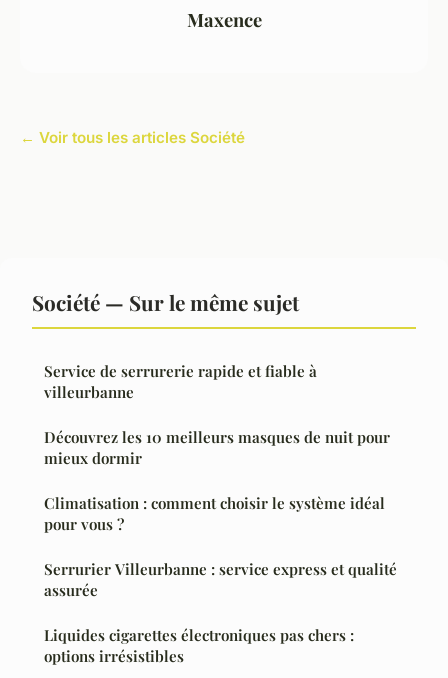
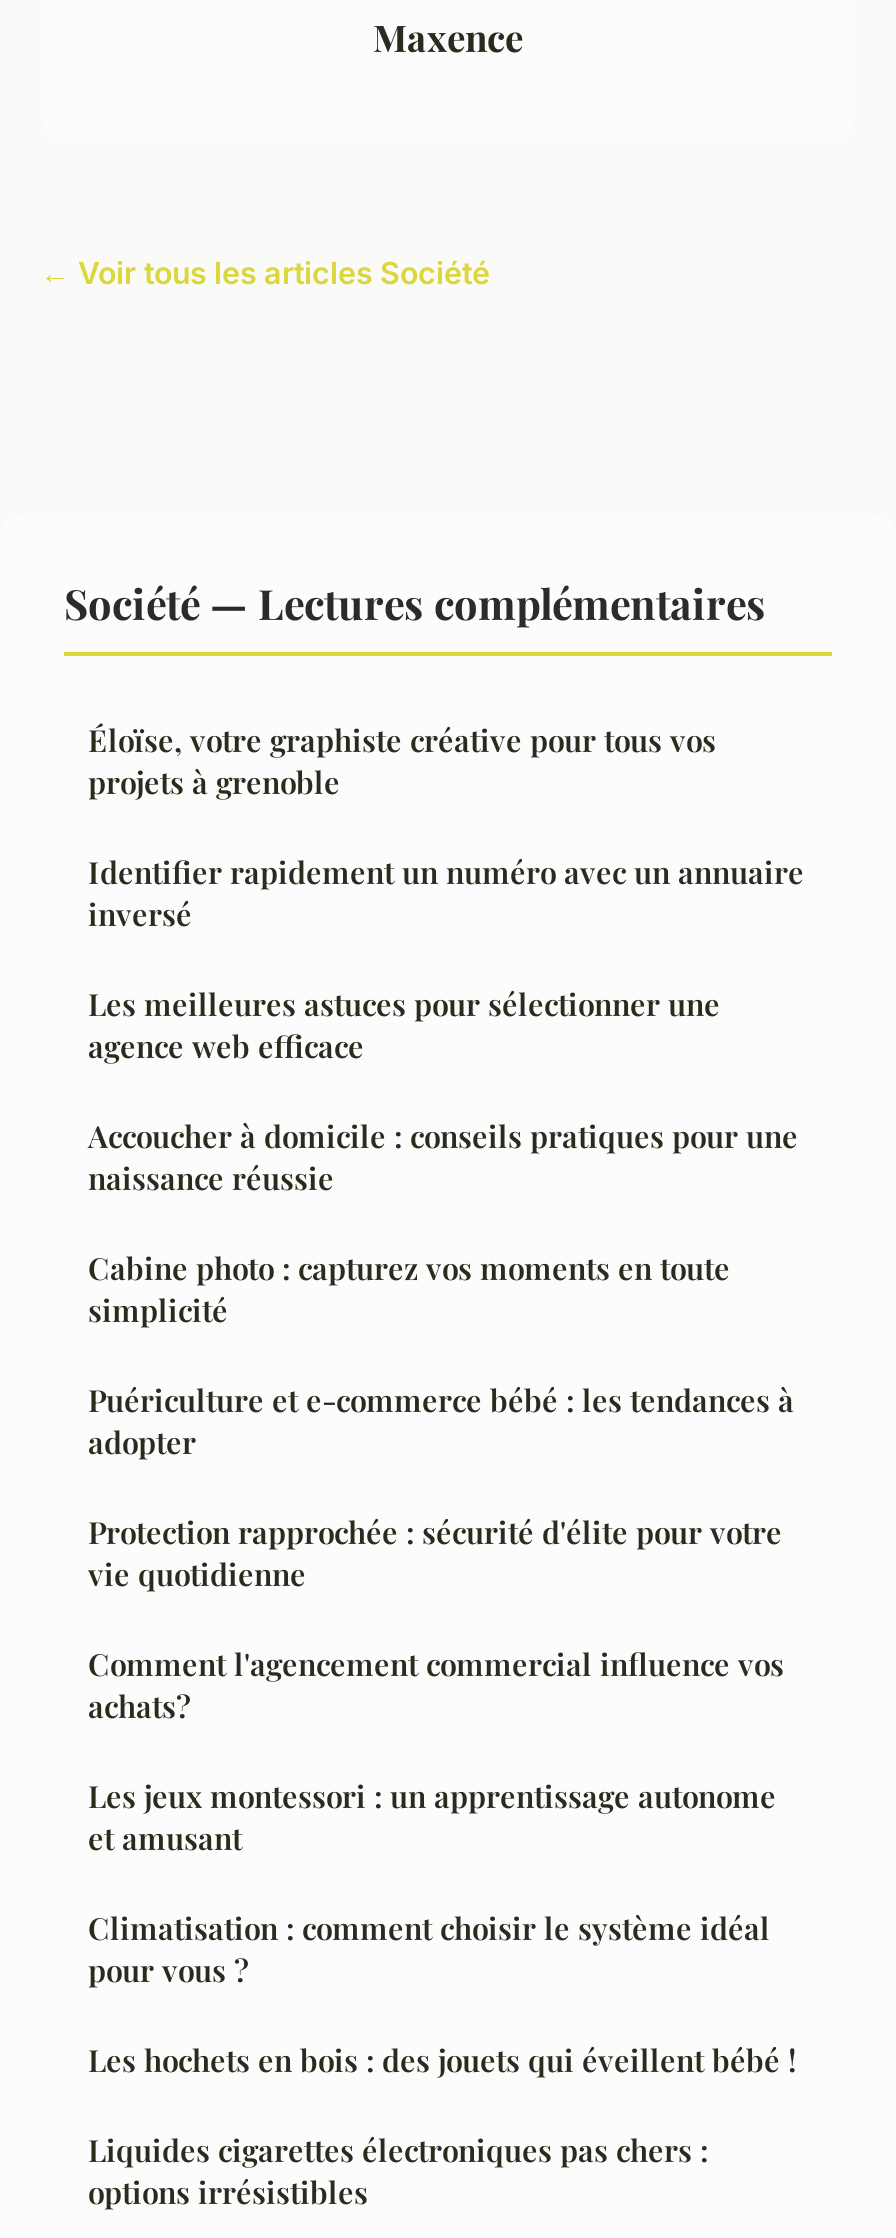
[32,288,390,468] Société — Sur le même sujet | Service de serrurerie rapide et fiable à | villeurbanne | Découvrez les 10 meilleurs masques de nuit pour | mieux dormir -> [64,574,804,1858] Société — Lectures complémentaires | Éloïse, votre graphiste créative pour tous vos | projets à grenoble | Identifier rapidement un numéro avec un annuaire | inversé | Les meilleures astuces pour sélectionner une | agence web efficace | Accoucher à domicile : conseils pratiques pour une | naissance réussie | Cabine photo : capturez vos moments en toute | simplicité | Puériculture et e-commerce bébé : les tendances à | adopter | Protection rapprochée : sécurité d'élite pour votre | vie quotidienne | Comment l'agencement commercial influence vos | achats? | Les jeux montessori : un apprentissage autonome | et amusant
moved [44,493,385,534] -> [88,1908,770,1990]: Climatisation : comment choisir le système idéal | pour vous ?
[44,559,397,600] Serrurier Villeurbanne : service express et qualité | assurée -> [88,2040,796,2080] Les hochets en bois : des jouets qui éveillent bébé !

